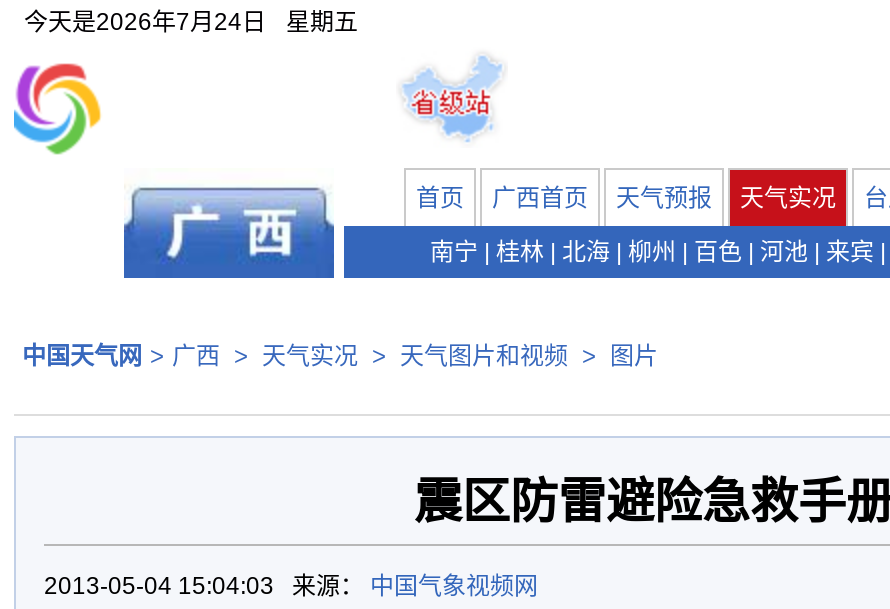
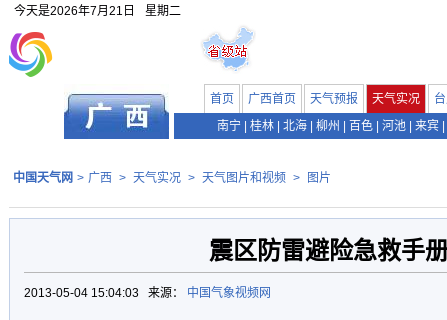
[24,8,266,36] 今天是2026年7月24日 -> [14,4,135,18] 今天是2026年7月21日
[286,8,358,36] 星期五 -> [145,4,181,18] 星期二

